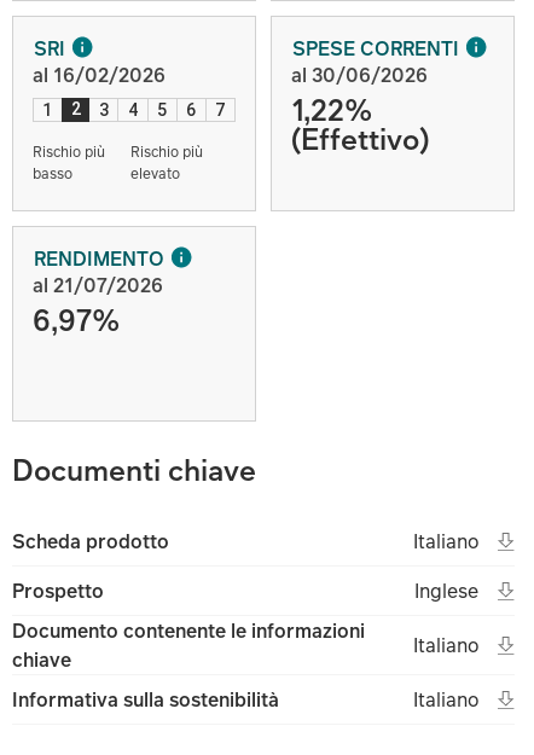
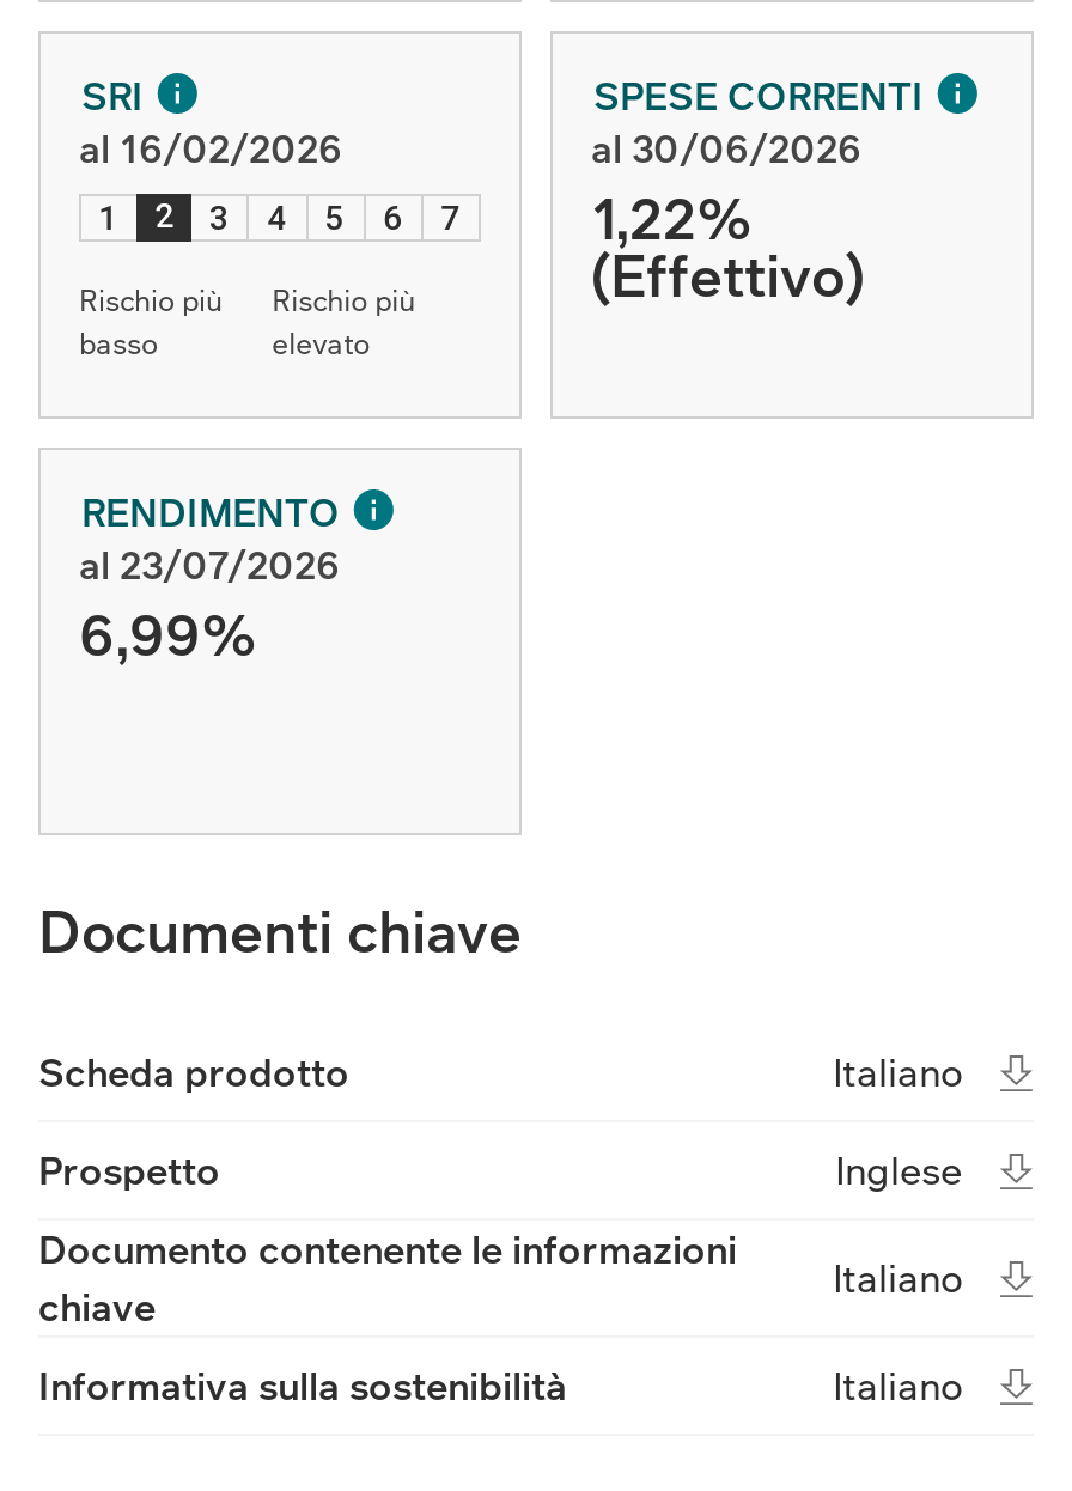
[33,272,163,298] al 21/07/2026 -> [79,538,340,591] al 23/07/2026
[33,300,120,339] 6,97% -> [79,594,256,673] 6,99%

